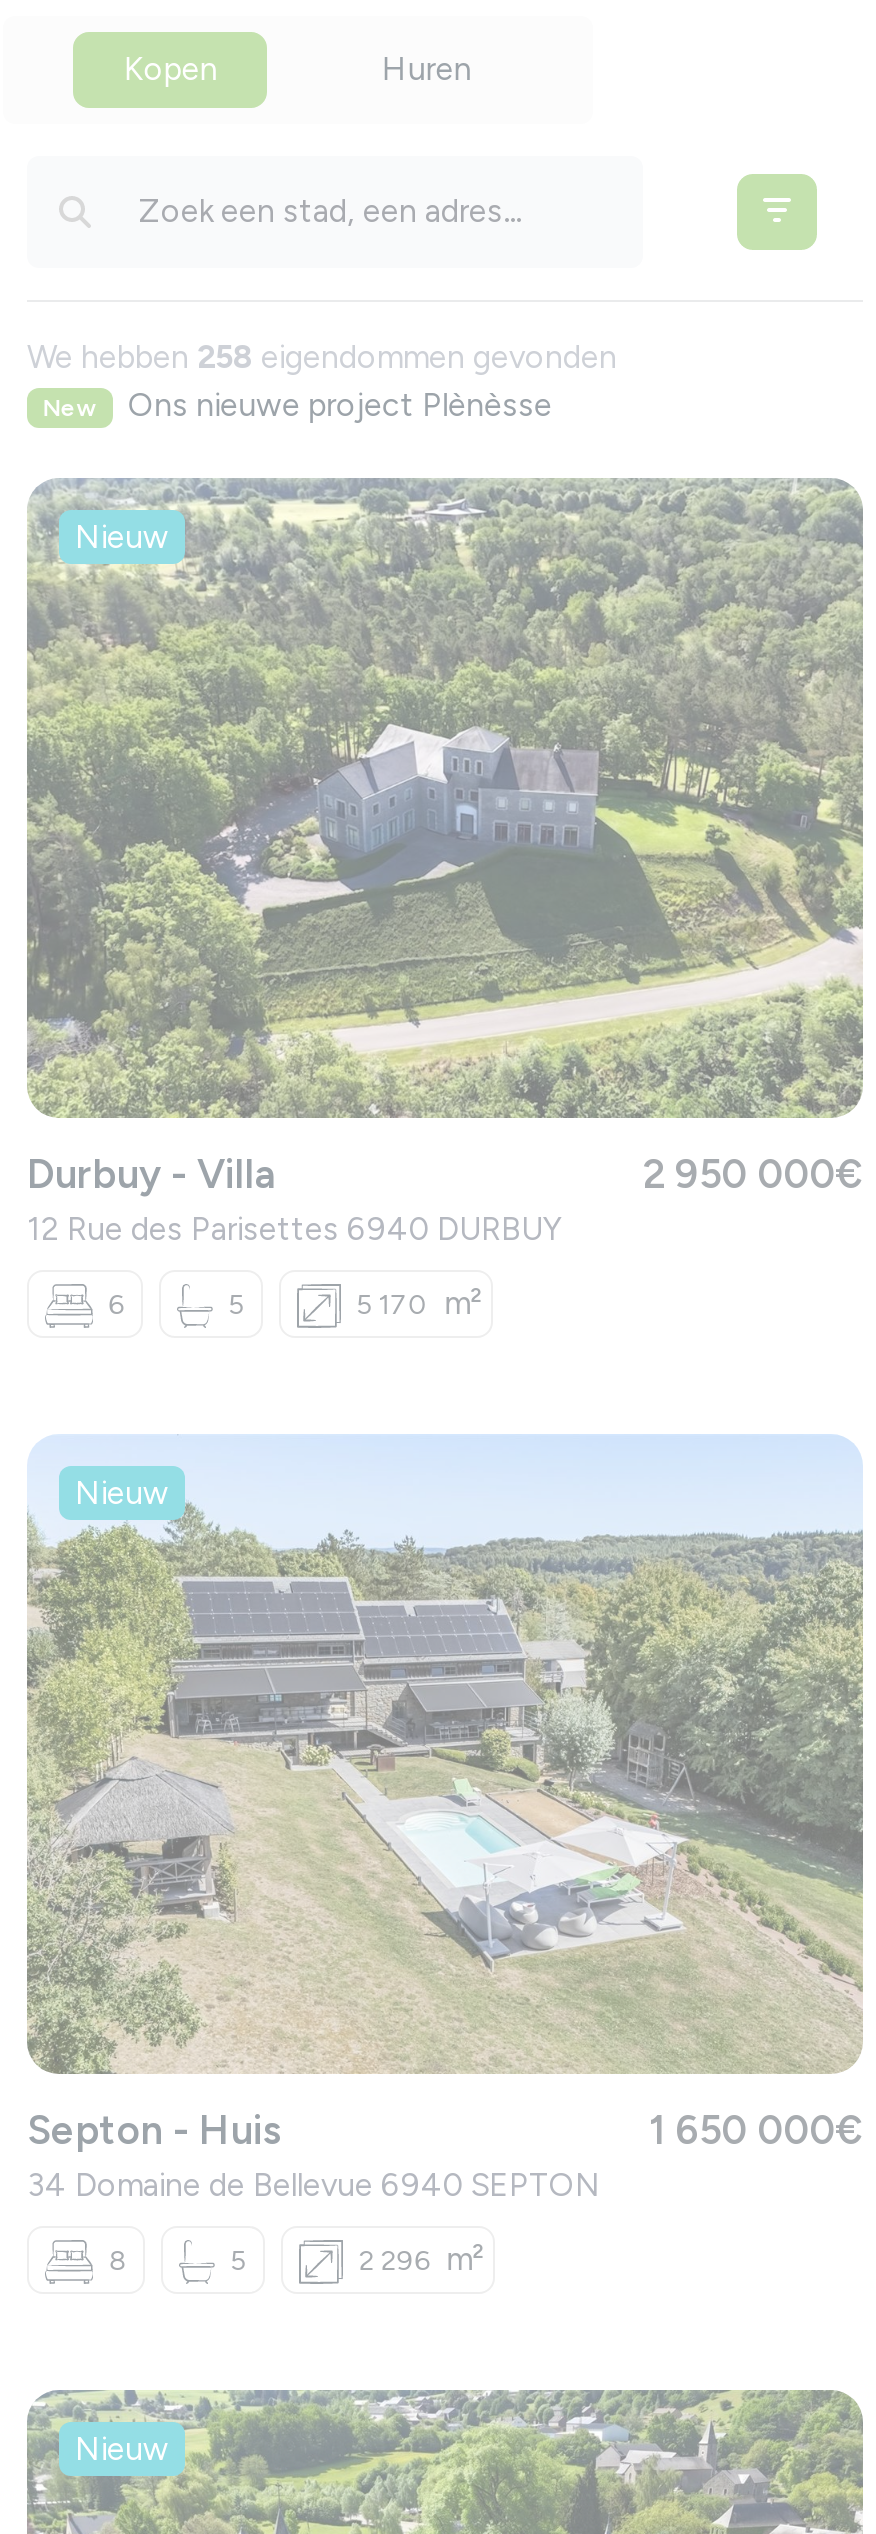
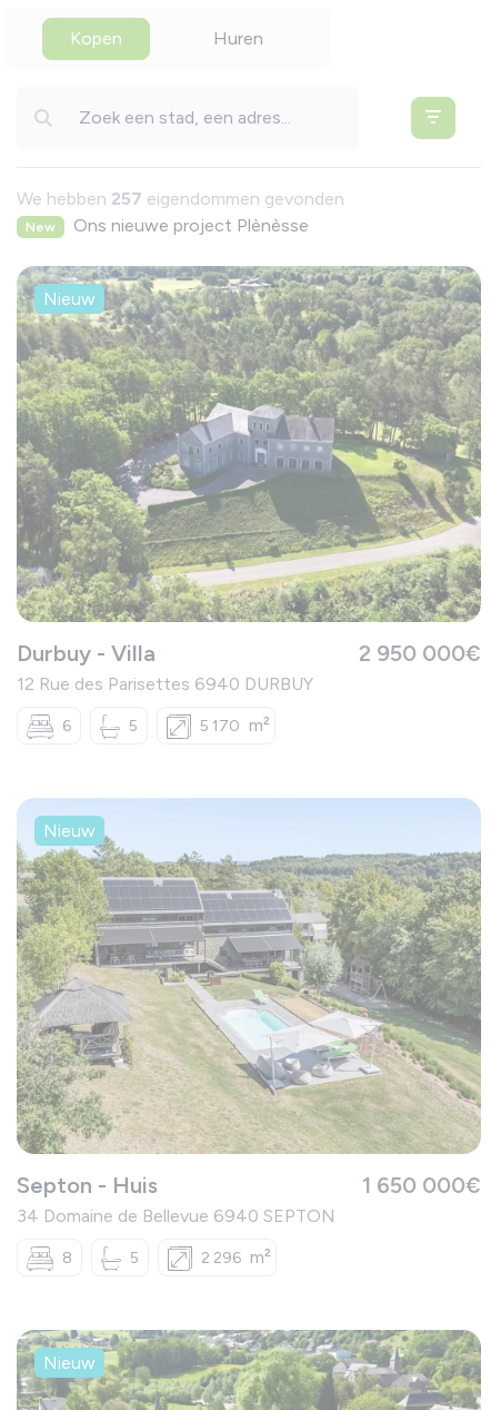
[27,338,617,376] We hebben 258 eigendommen gevonden -> [17,188,344,209] We hebben 257 eigendommen gevonden

